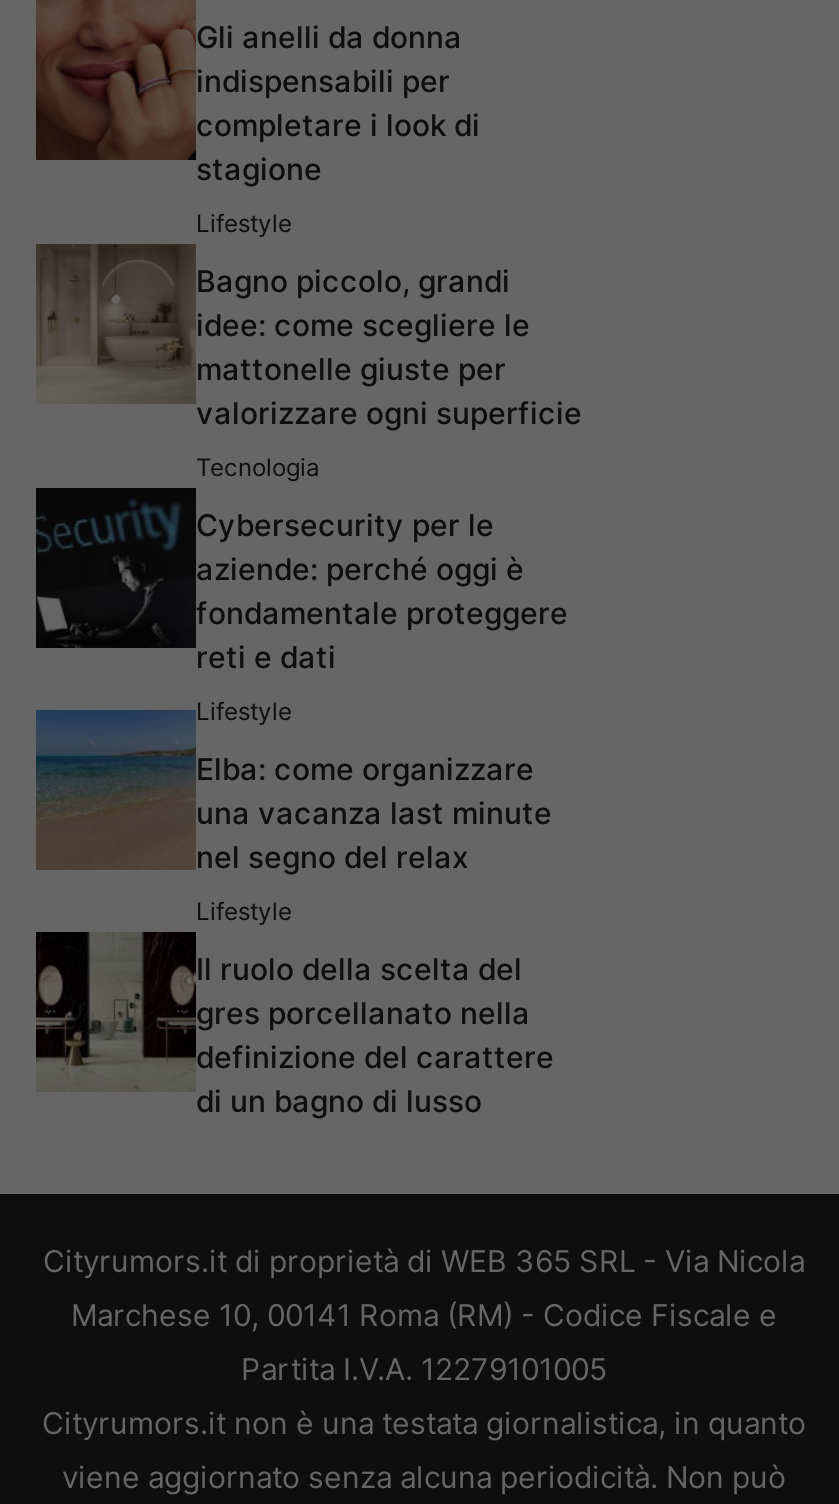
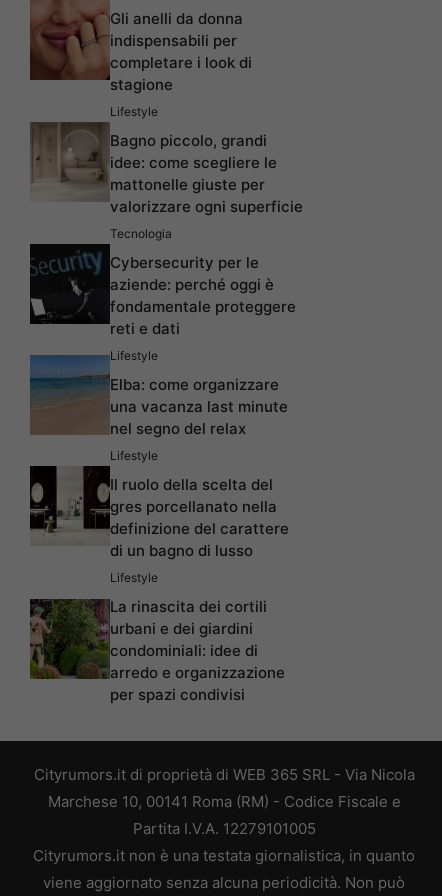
none -> [29,570,285,704] [image] | Lifestyle | La rinascita dei cortili | urbani e dei giardini | condominiali: idee di | arredo e organizzazione | per spazi condivisi

